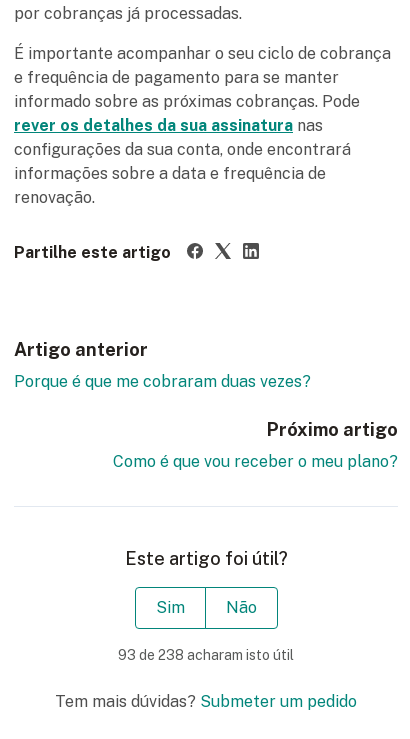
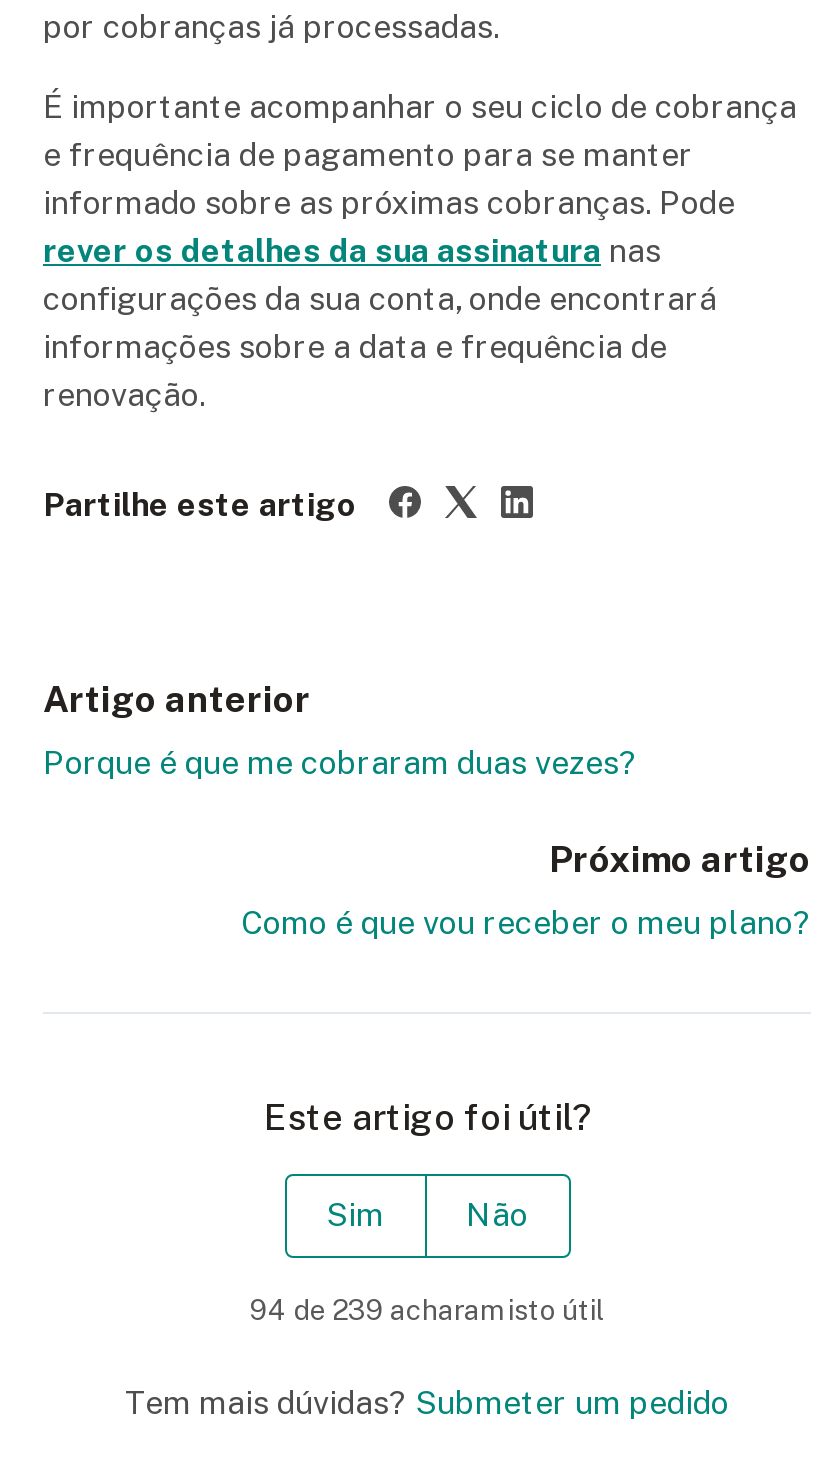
[118,647,294,663] 93 de 238 acharam isto útil -> [250,1294,604,1326] 94 de 239 acharam isto útil

